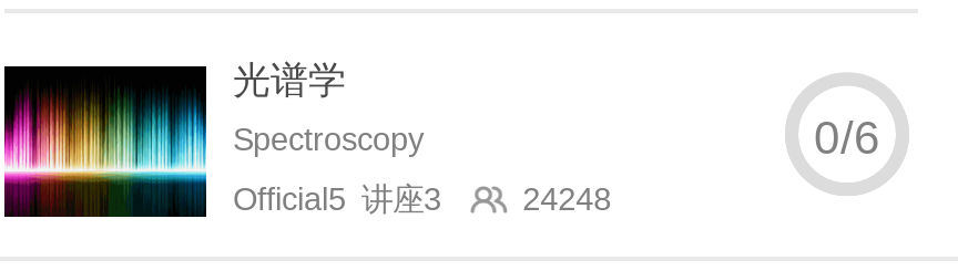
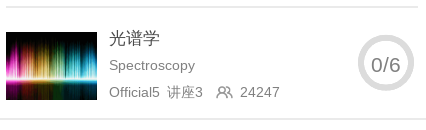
[523,181,611,216] 24248 -> [240,84,280,100] 24247

